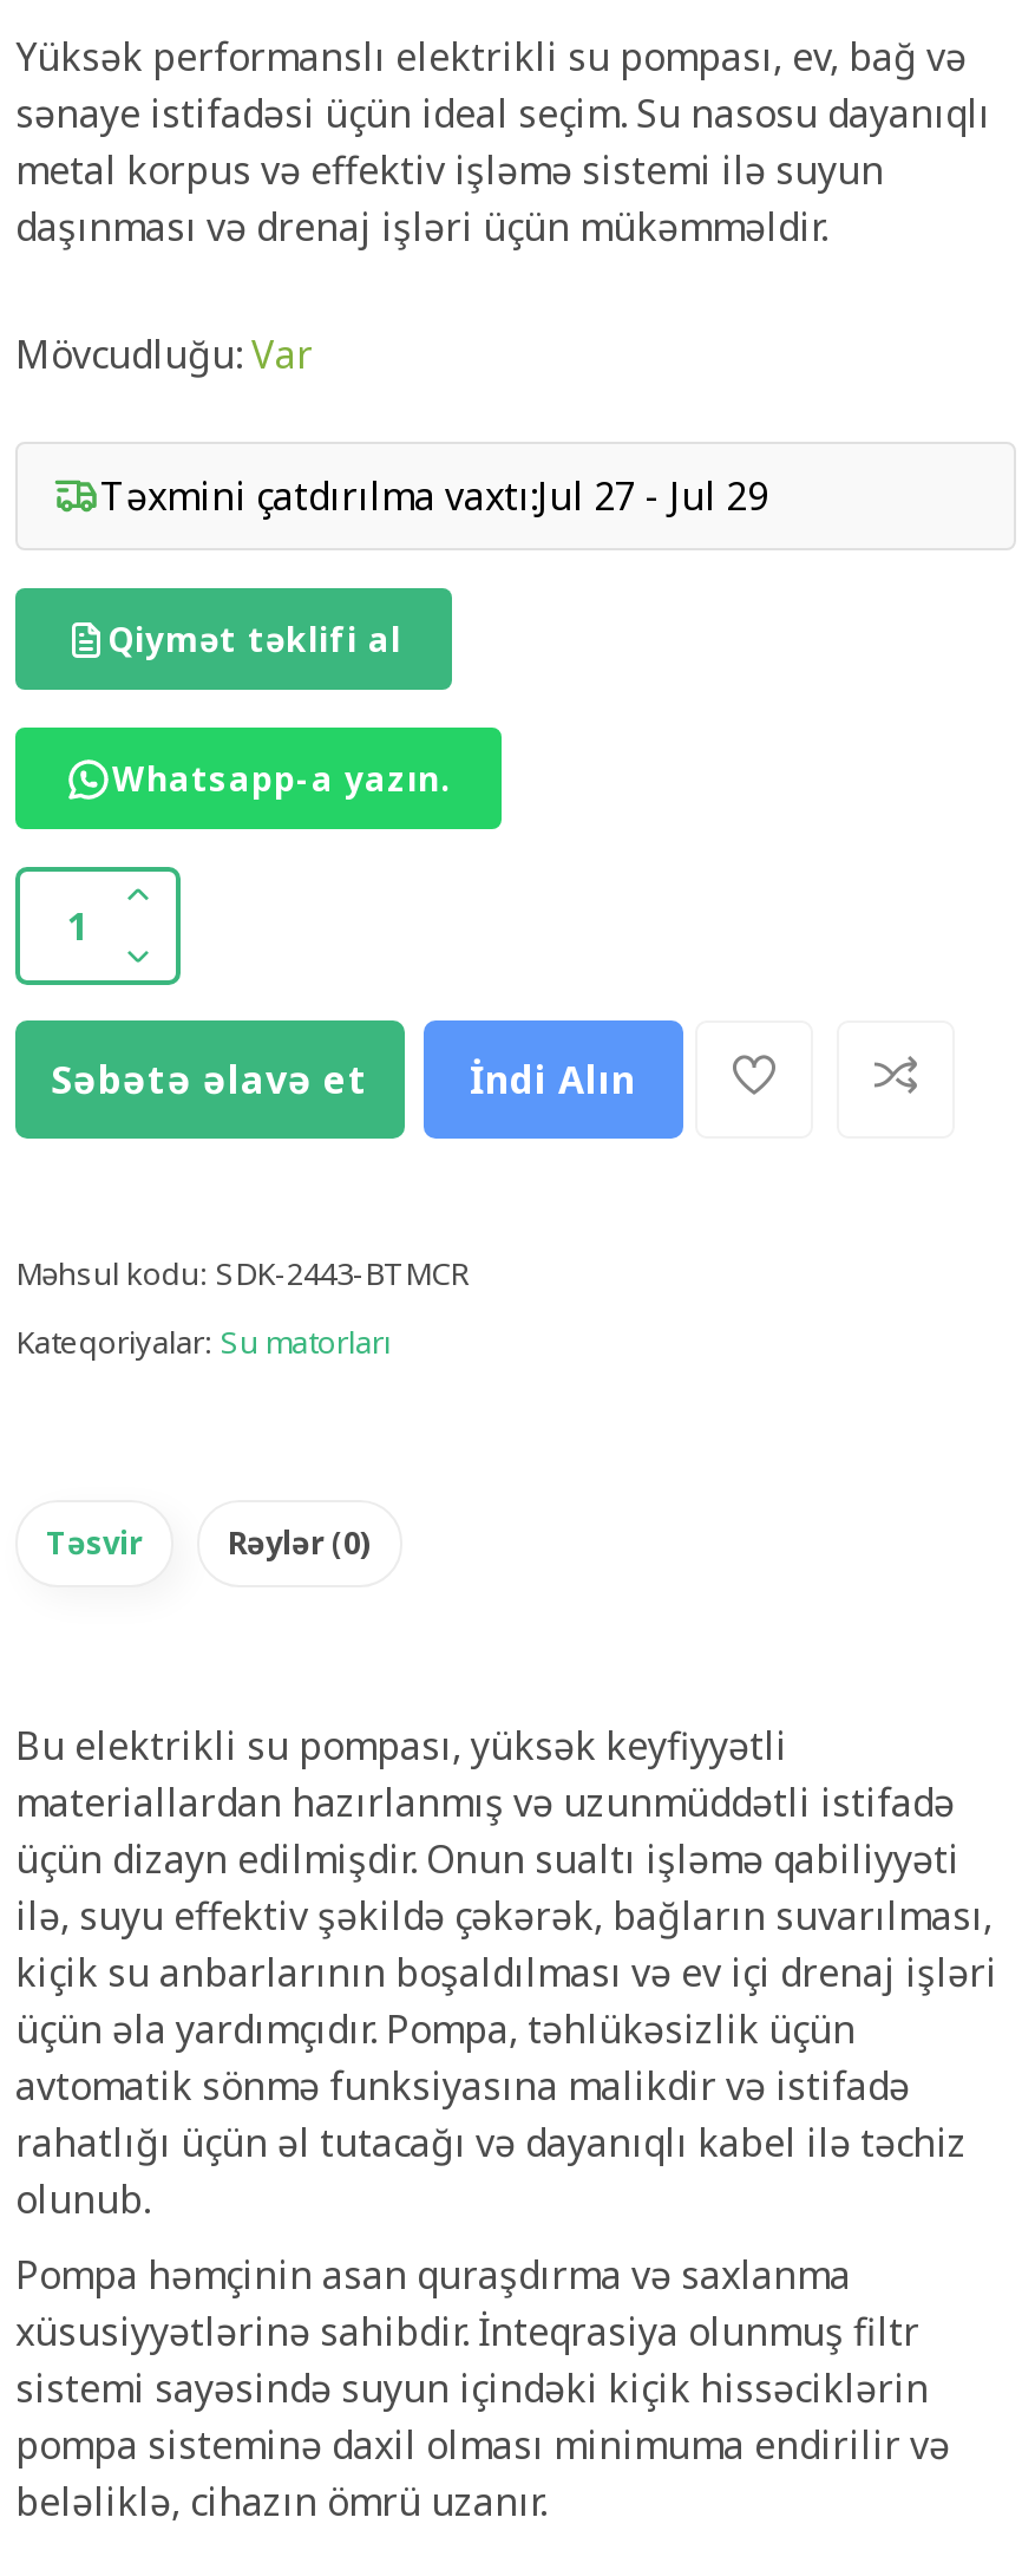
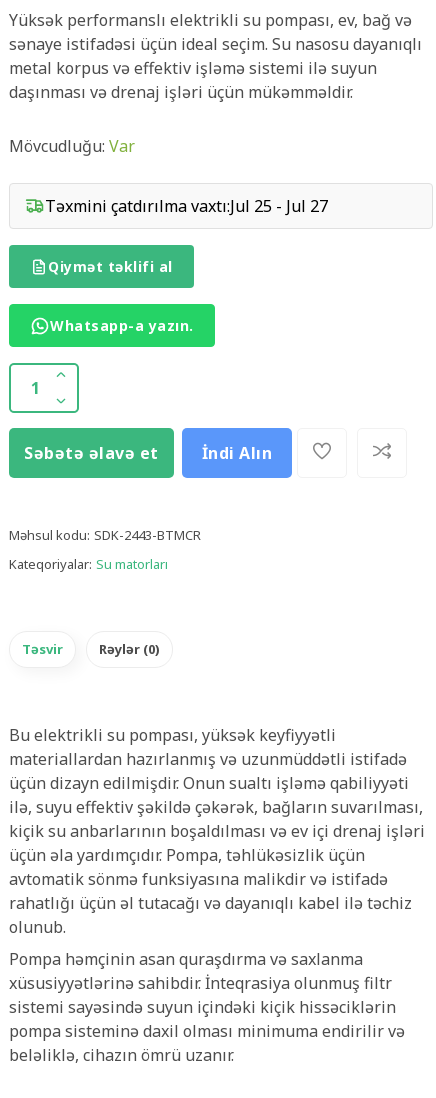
[100,470,768,522] Təxmini çatdırılma vaxtı:Jul 27 - Jul 29 -> [45,195,328,217] Təxmini çatdırılma vaxtı:Jul 25 - Jul 27

